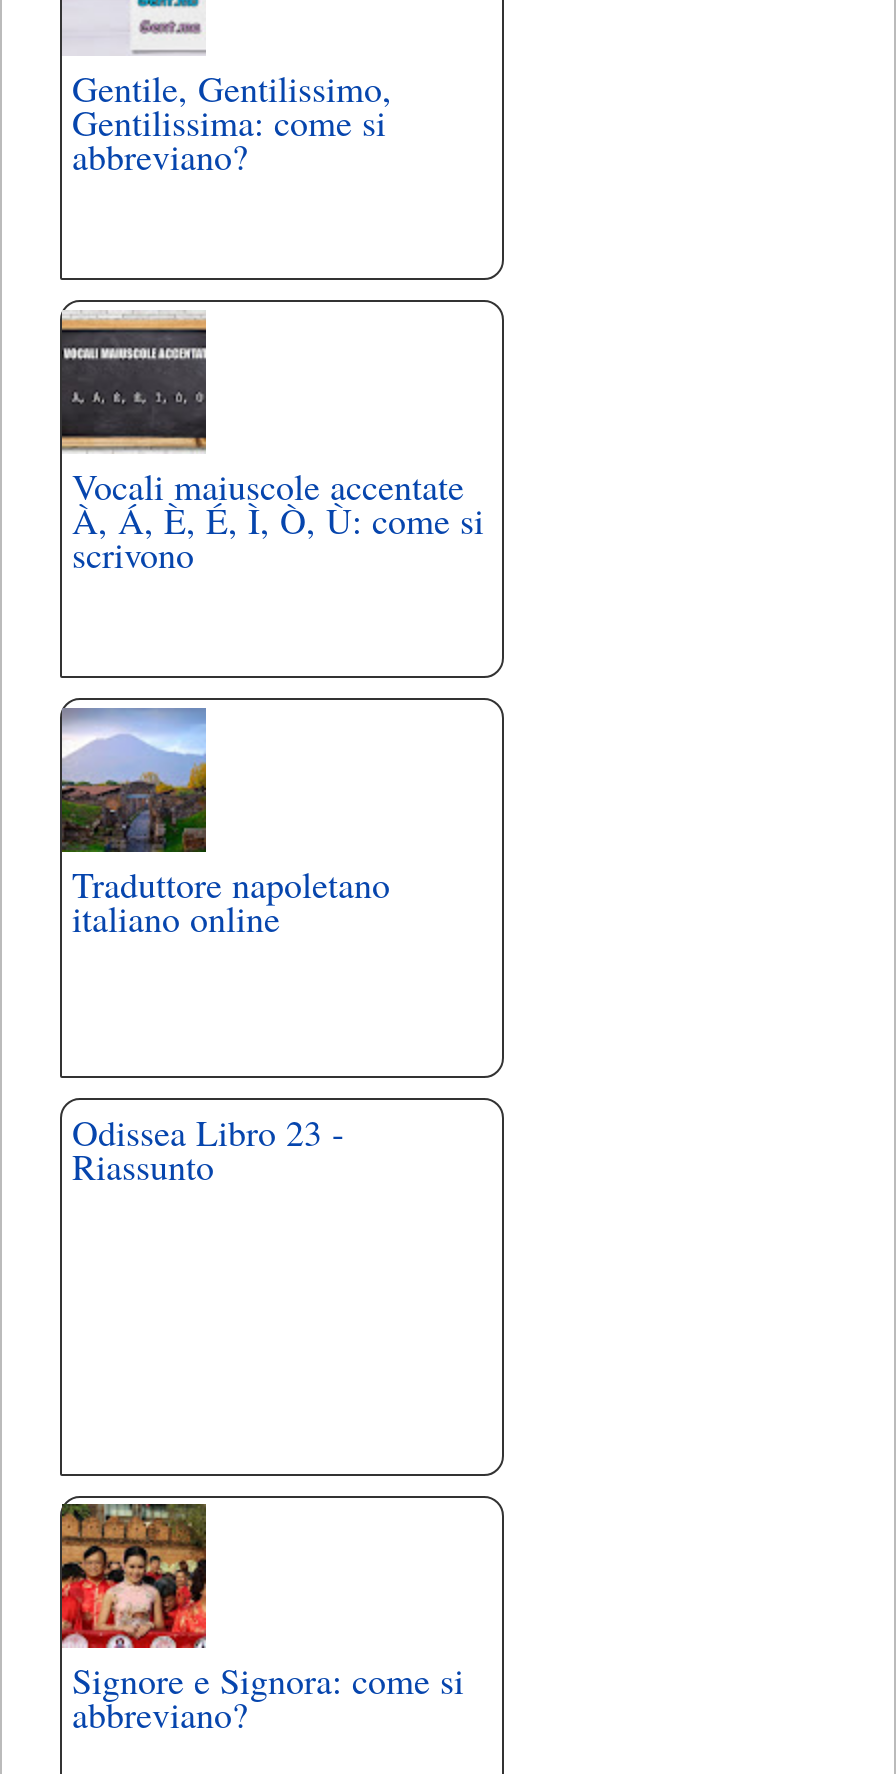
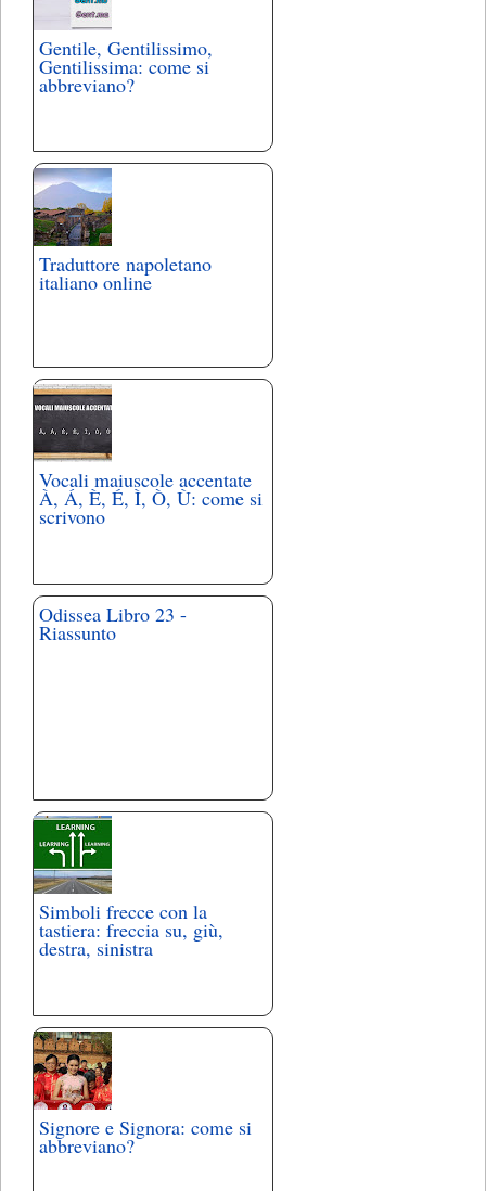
moved [60,706,390,942] -> [33,168,212,295]: [image] | Traduttore napoletano | italiano online
none -> [33,815,223,961] [image] | Simboli frecce con la | tastiera: freccia su, giù, | destra, sinistra

